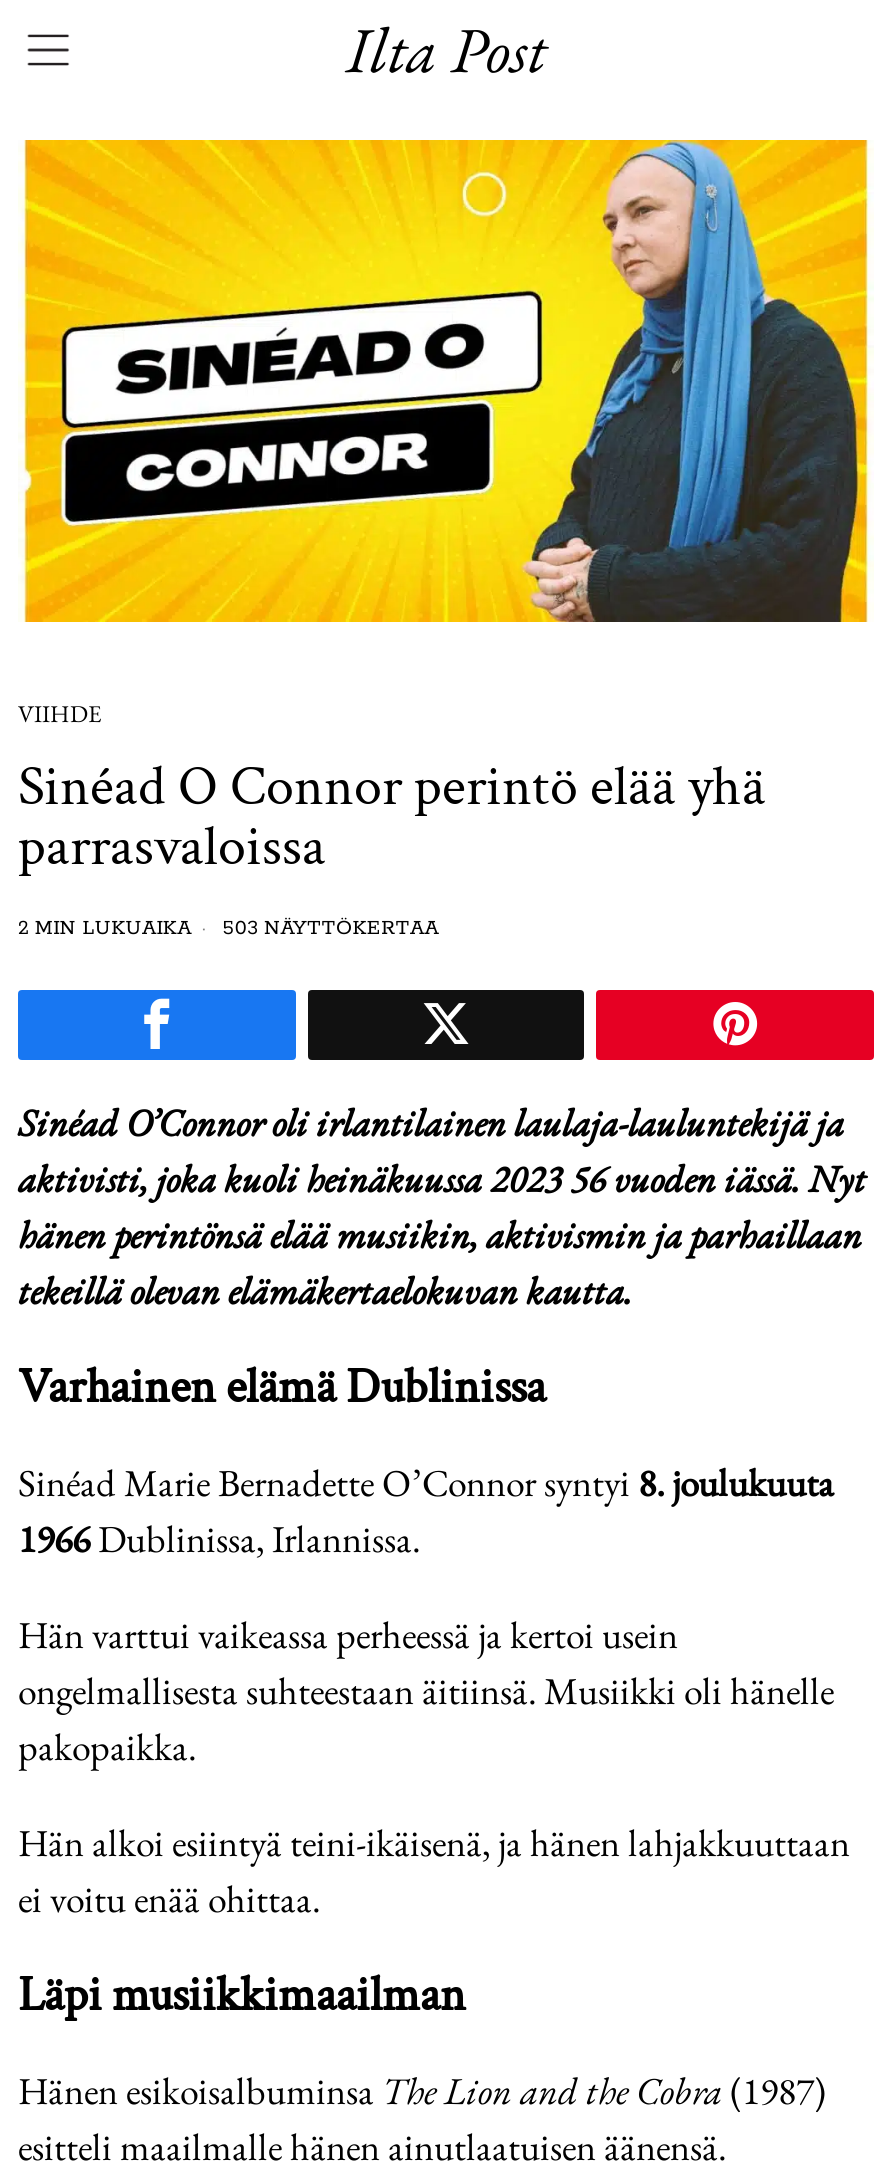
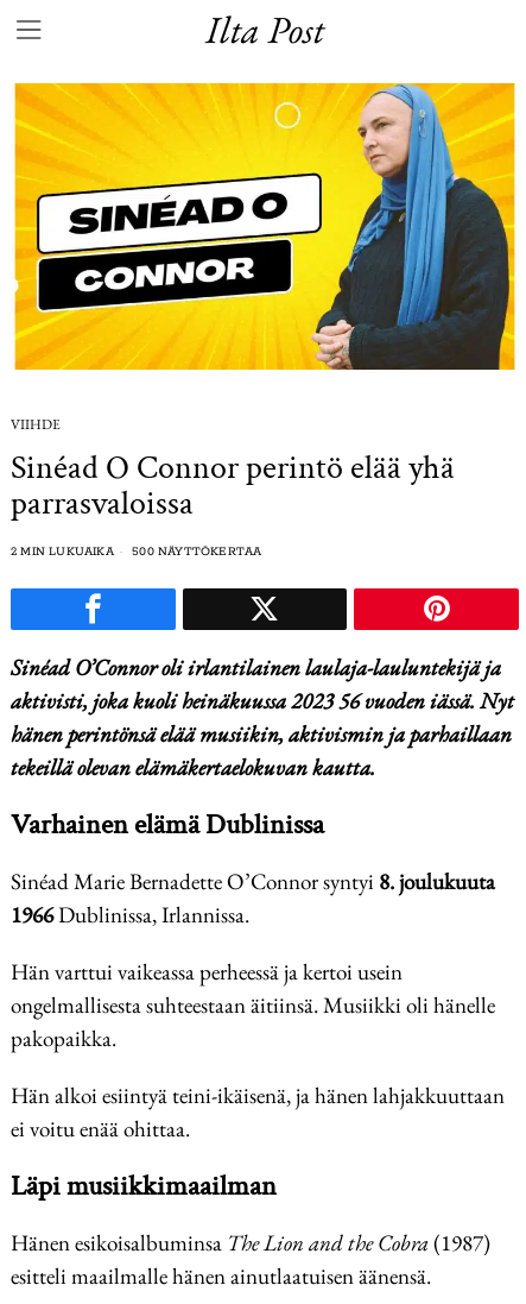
[216,915,439,941] 503 NÄYTTÖKERTAA -> [128,544,262,560] 500 NÄYTTÖKERTAA

